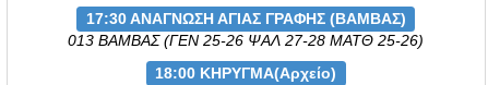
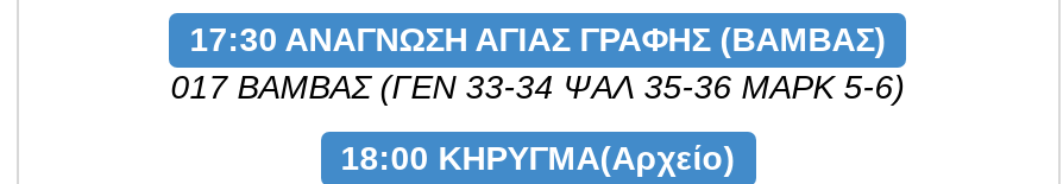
[68,31,424,49] 013 ΒΑΜΒΑΣ (ΓΕΝ 25-26 ΨΑΛ 27-28 ΜΑΤΘ 25-26) -> [171,67,905,105] 017 ΒΑΜΒΑΣ (ΓΕΝ 33-34 ΨΑΛ 35-36 ΜΑΡΚ 5-6)

